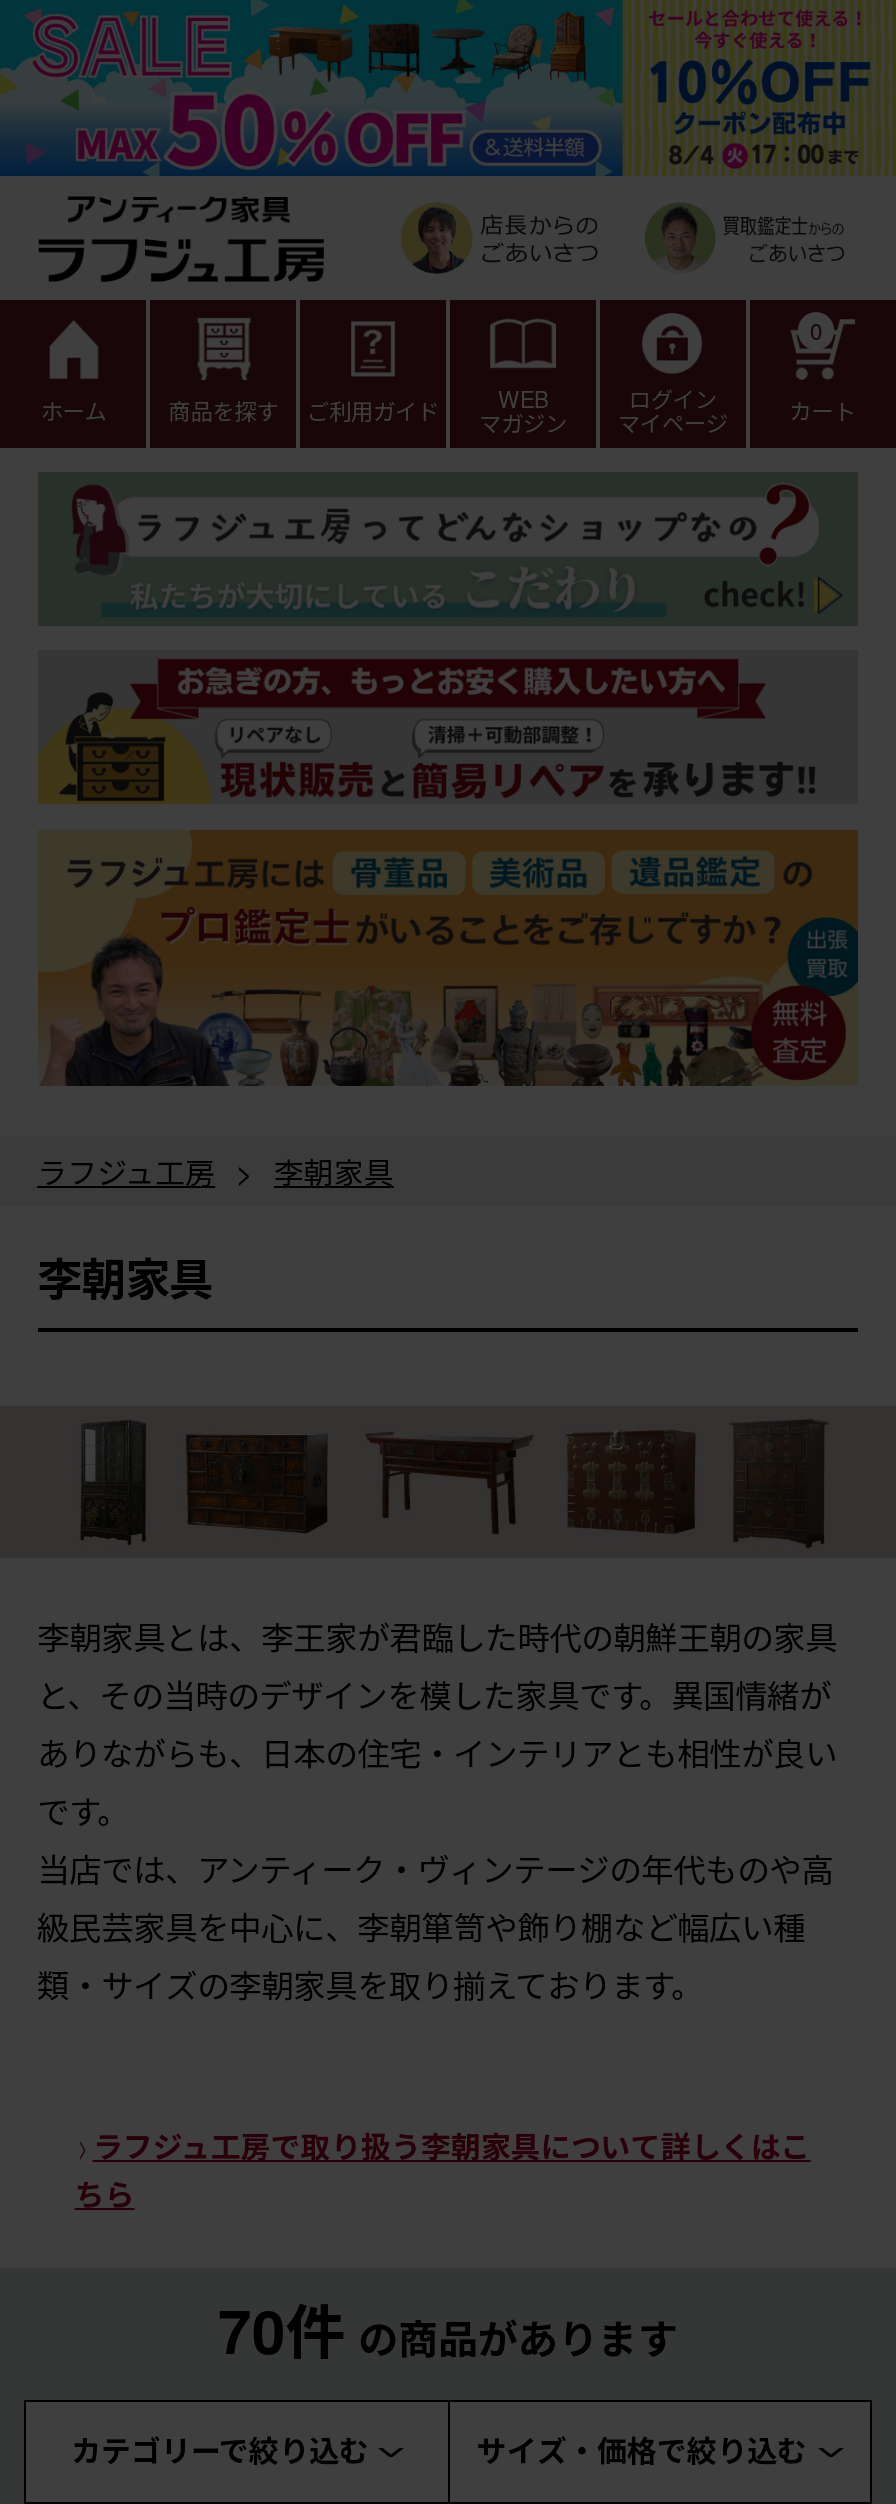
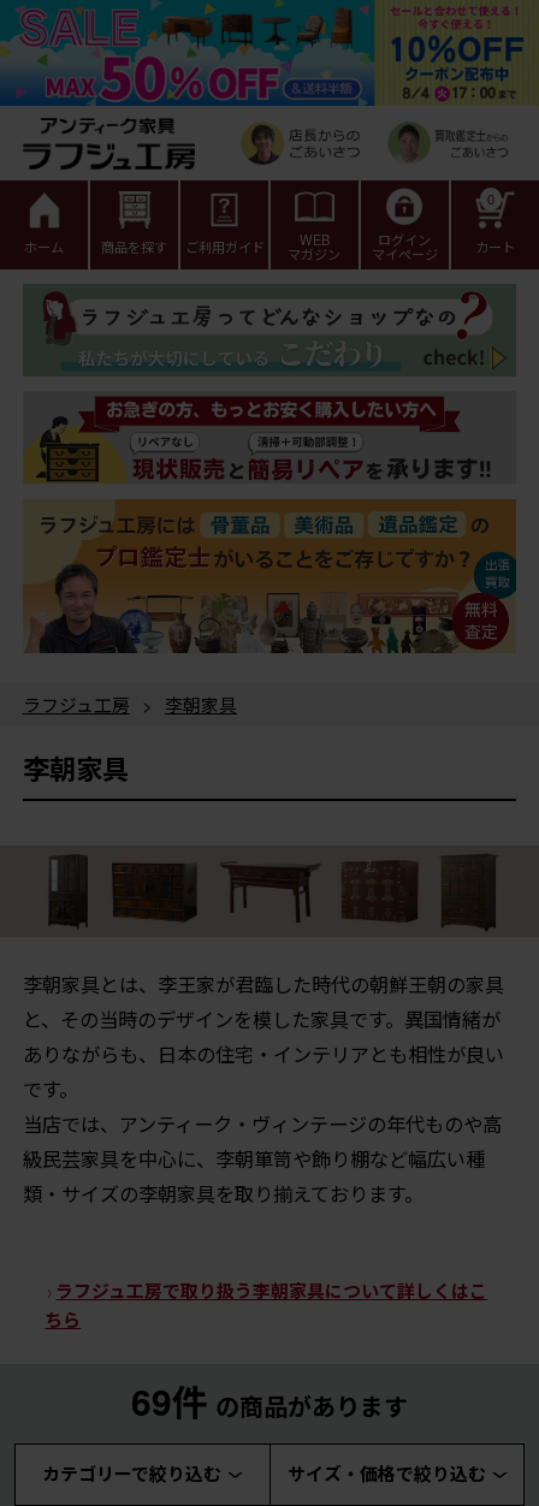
[218,2285,678,2371] 70件の商品があります -> [131,1374,408,1426] 69件の商品があります

